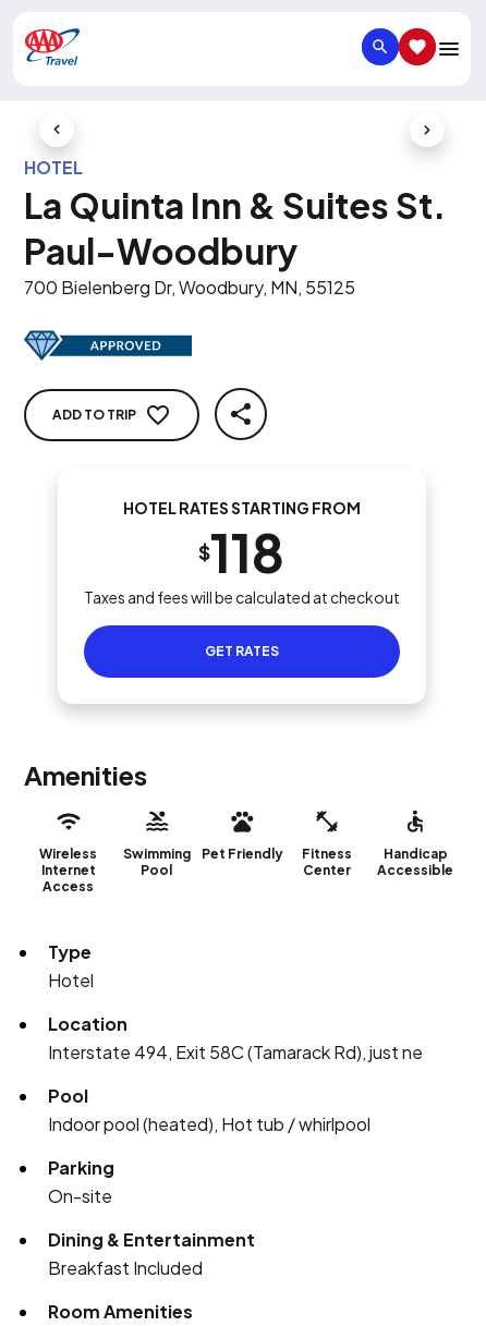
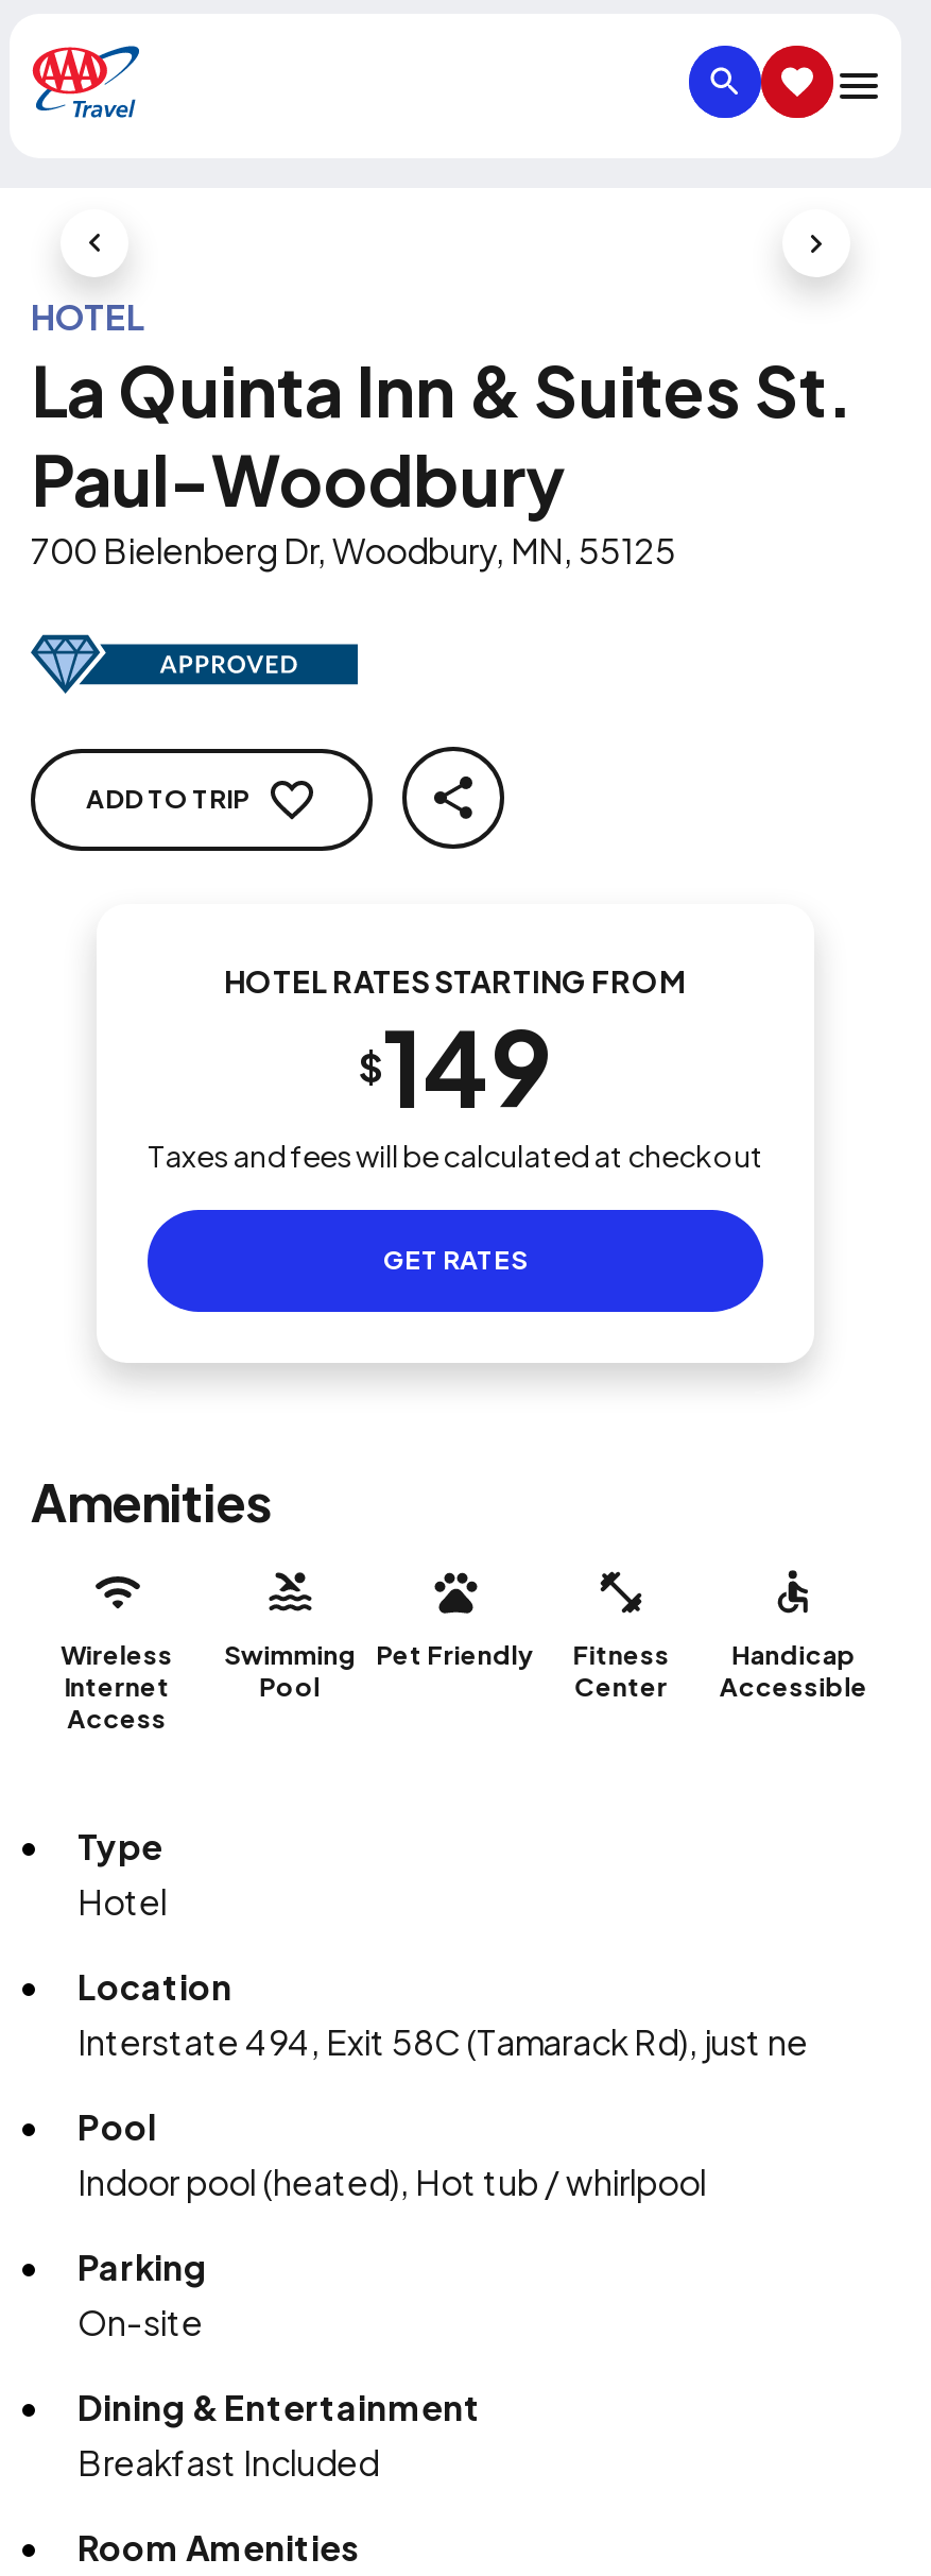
[199,519,285,585] $118 -> [359,1002,552,1131] $149

